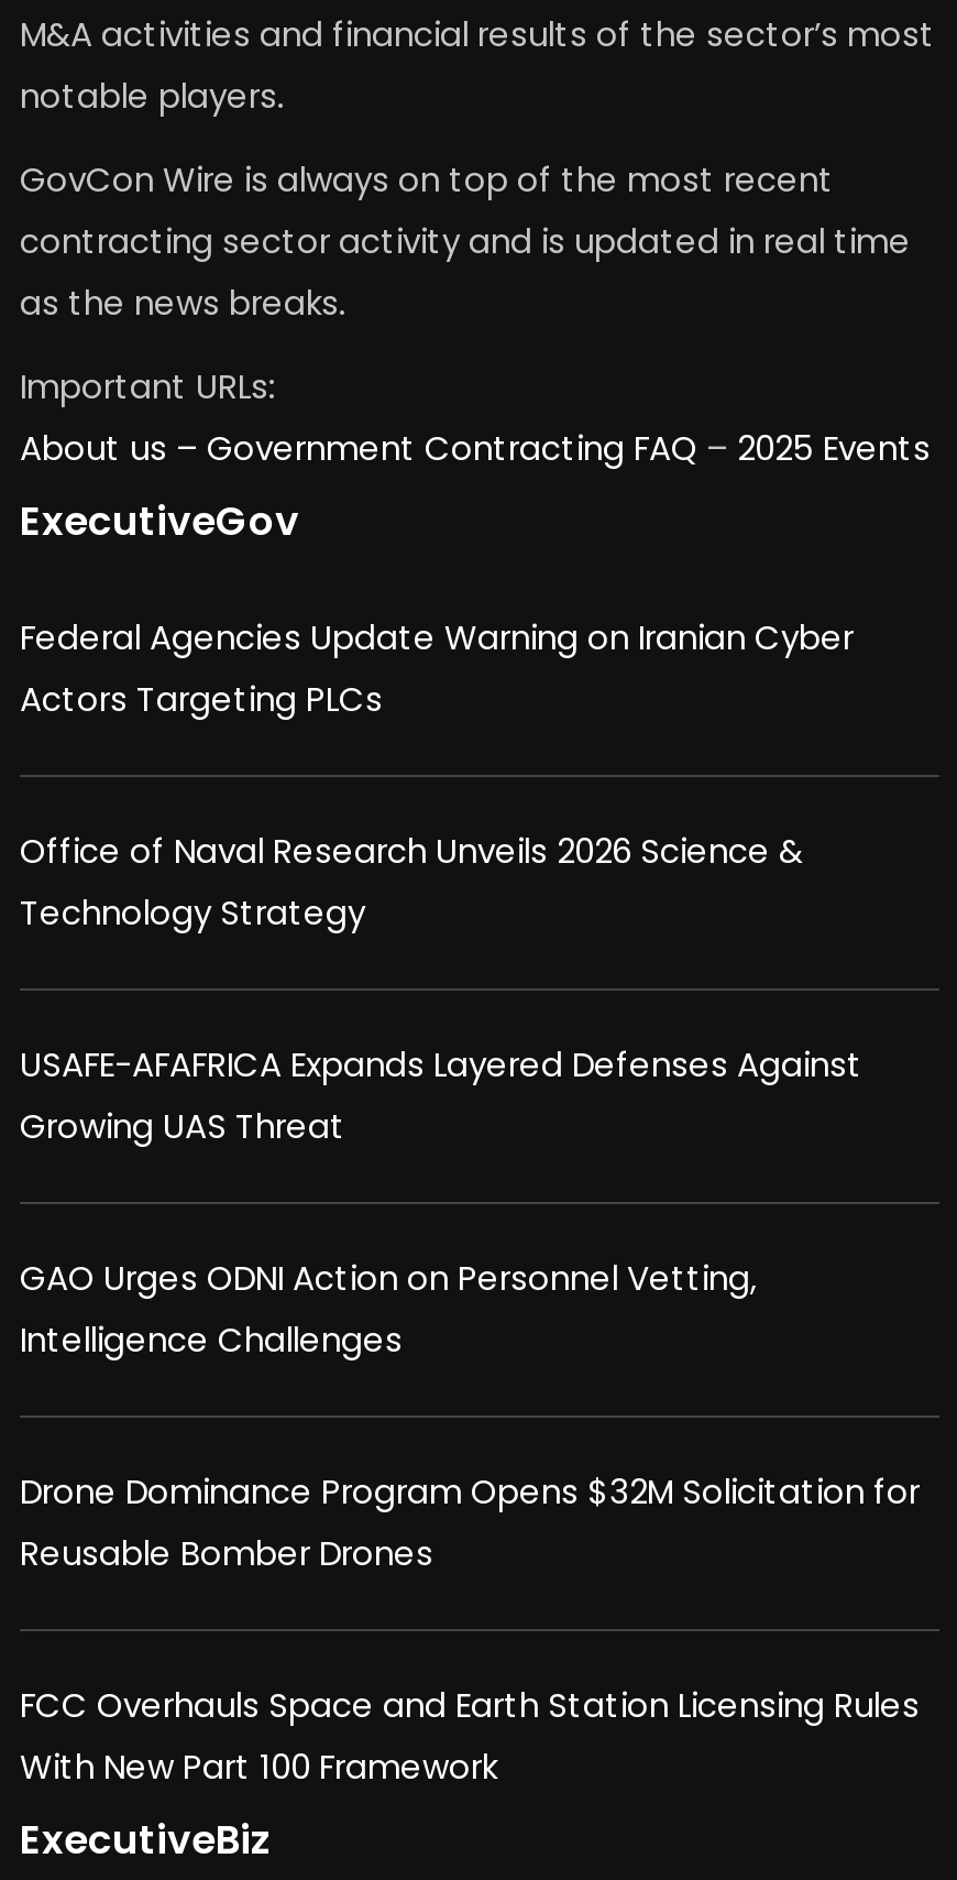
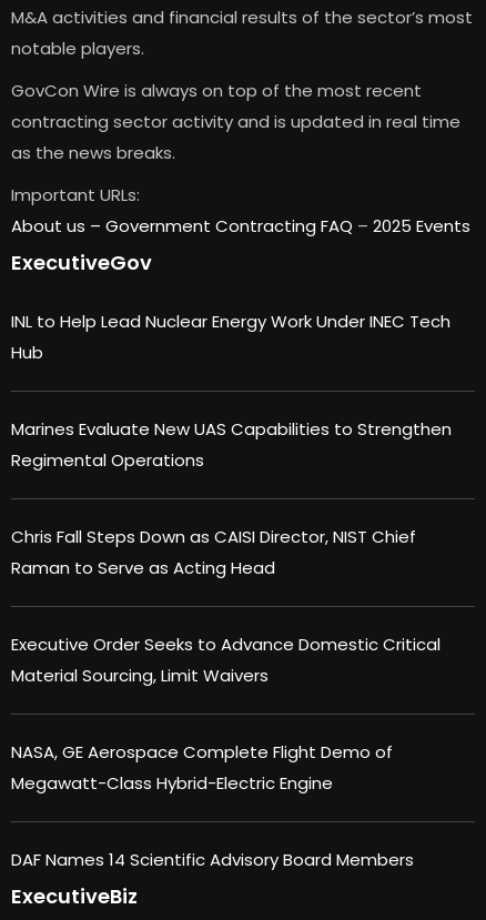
[20,614,854,722] Federal Agencies Update Warning on Iranian Cyber | Actors Targeting PLCs -> [11,310,450,364] INL to Help Lead Nuclear Energy Work Under INEC Tech | Hub
[20,828,803,936] Office of Naval Research Unveils 2026 Science & | Technology Strategy -> [11,417,452,472] Marines Evaluate New UAS Capabilities to Strengthen | Regimental Operations
[20,1041,862,1149] USAFE-AFAFRICA Expands Layered Defenses Against | Growing UAS Threat -> [11,525,416,579] Chris Fall Steps Down as CAISI Director, NIST Chief | Raman to Serve as Acting Head
[20,1255,757,1363] GAO Urges ODNI Action on Personnel Vetting, | Intelligence Challenges -> [11,633,441,687] Executive Order Seeks to Advance Domestic Critical | Material Sourcing, Limit Waivers
[20,1469,920,1576] Drone Dominance Program Opens $32M Solicitation for | Reusable Bomber Drones -> [11,740,393,795] NASA, GE Aerospace Complete Flight Demo of | Megawatt-Class Hybrid-Electric Engine
[20,1682,920,1790] FCC Overhauls Space and Earth Station Licensing Rules | With New Part 100 Framework -> [11,848,414,871] DAF Names 14 Scientific Advisory Board Members

